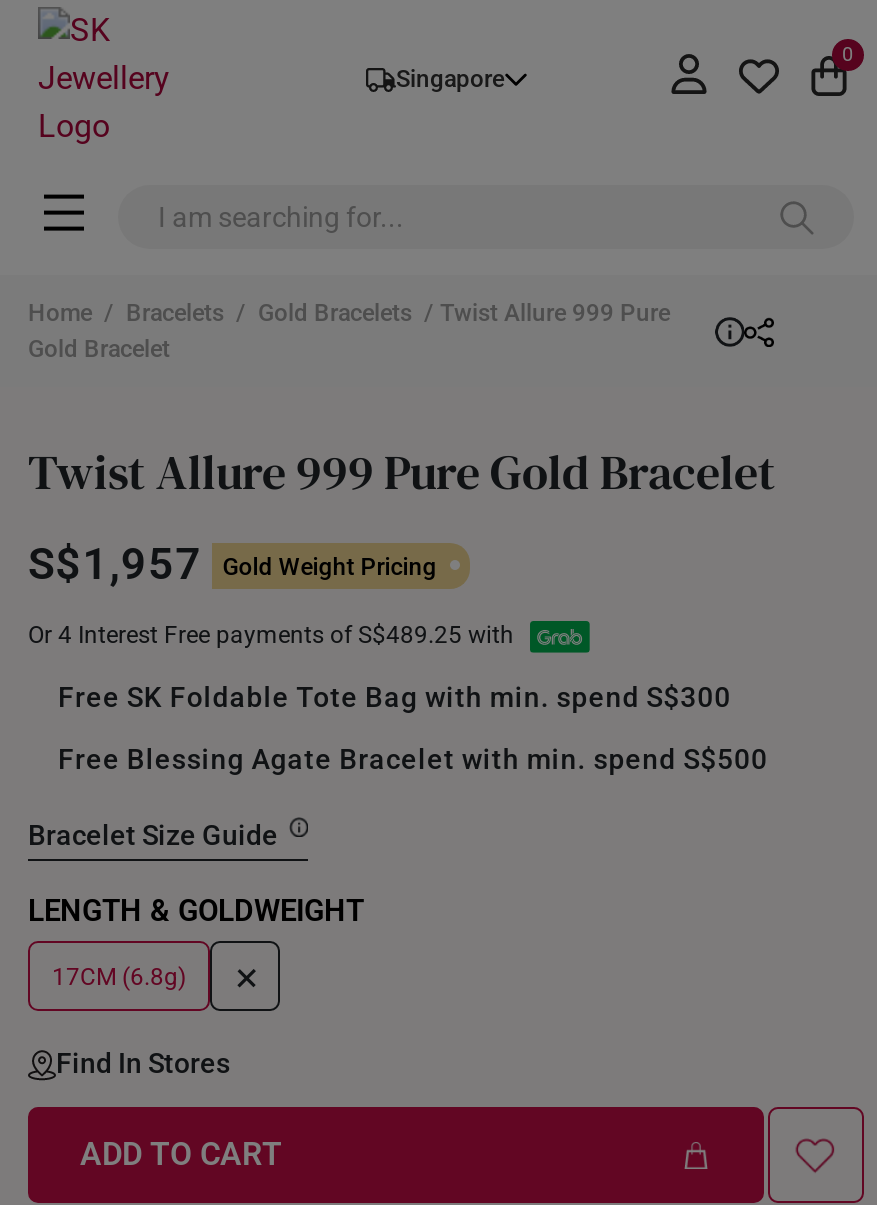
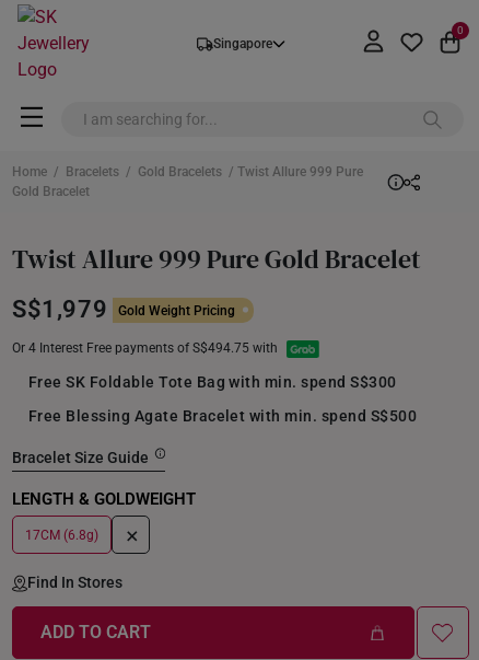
[28,539,436,589] S$1,957 Gold Weight Pricing -> [12,296,235,323] S$1,979 Gold Weight Pricing
[28,621,520,649] Or 4 Interest Free payments of S$489.25 with -> [12,340,281,356] Or 4 Interest Free payments of S$494.75 with

